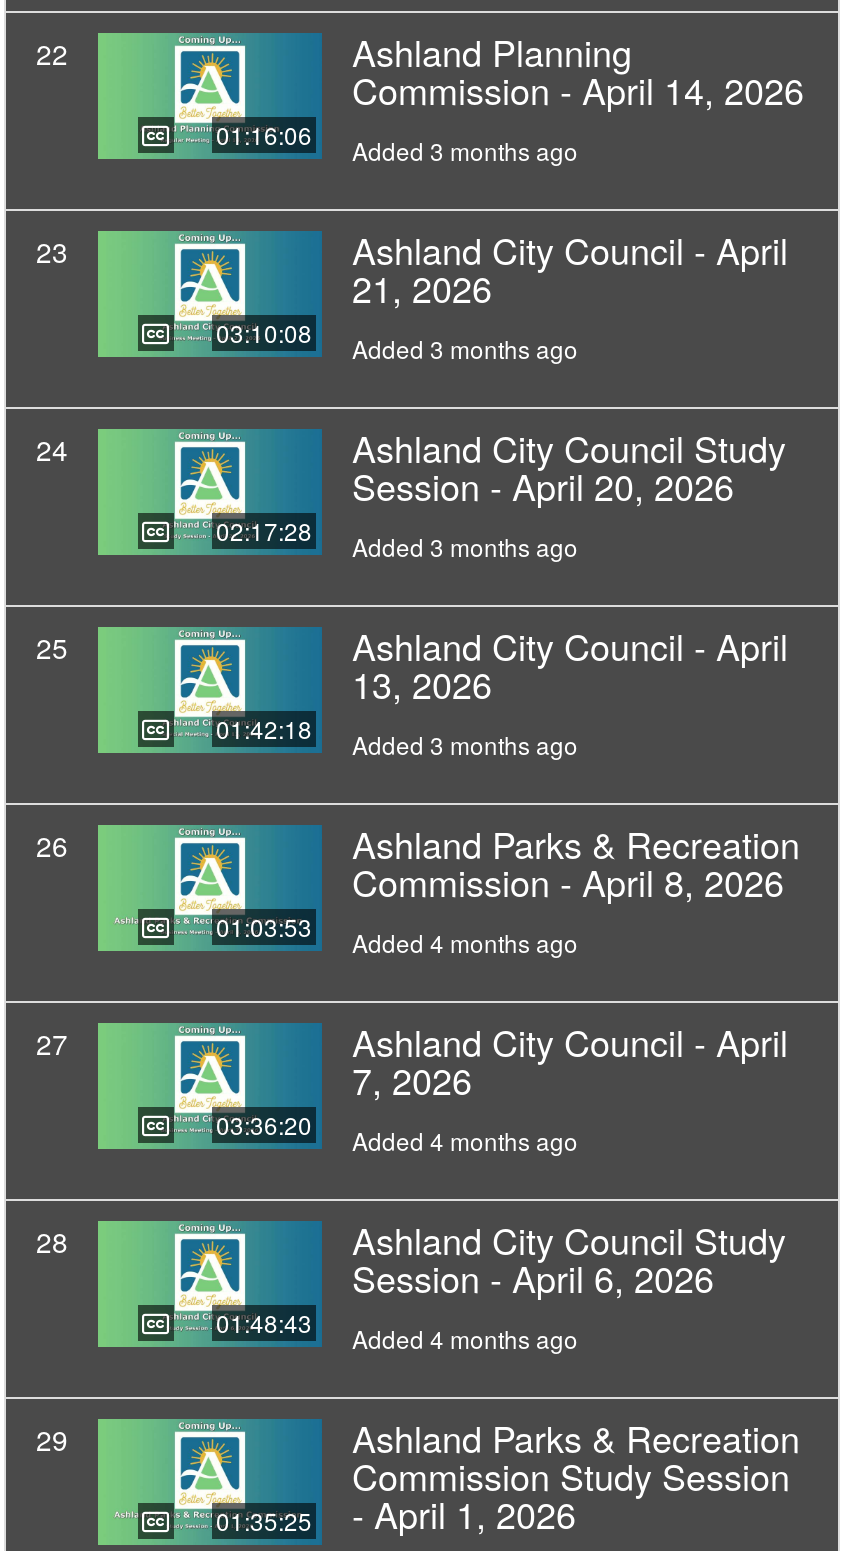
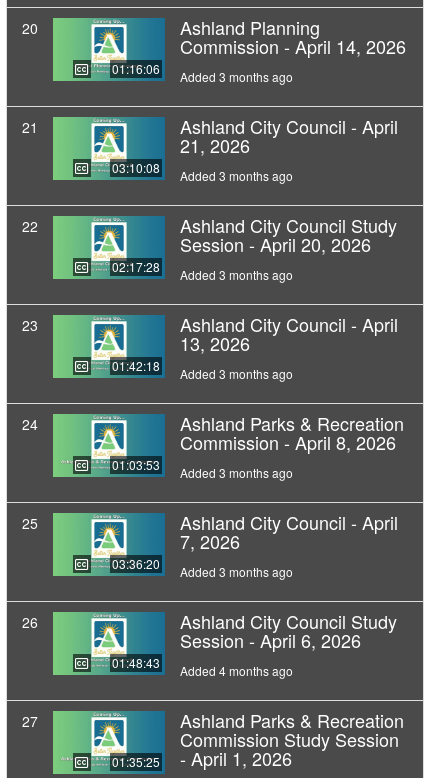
[36,34,68,74] 22 -> [22,18,38,38] 20
[36,232,68,272] 23 -> [22,117,38,137] 21
[36,430,68,470] 24 -> [22,216,38,236] 22
[36,628,68,668] 25 -> [22,315,38,335] 23
[36,826,68,866] 26 -> [22,414,38,434] 24
[352,926,578,960] Added 4 months ago -> [180,464,293,481] Added 3 months ago
[36,1024,68,1064] 27 -> [22,513,38,533] 25
[352,1124,578,1158] Added 4 months ago -> [180,563,293,580] Added 3 months ago
[36,1222,68,1262] 28 -> [22,612,38,632] 26
[36,1420,68,1460] 29 -> [22,711,38,731] 27

